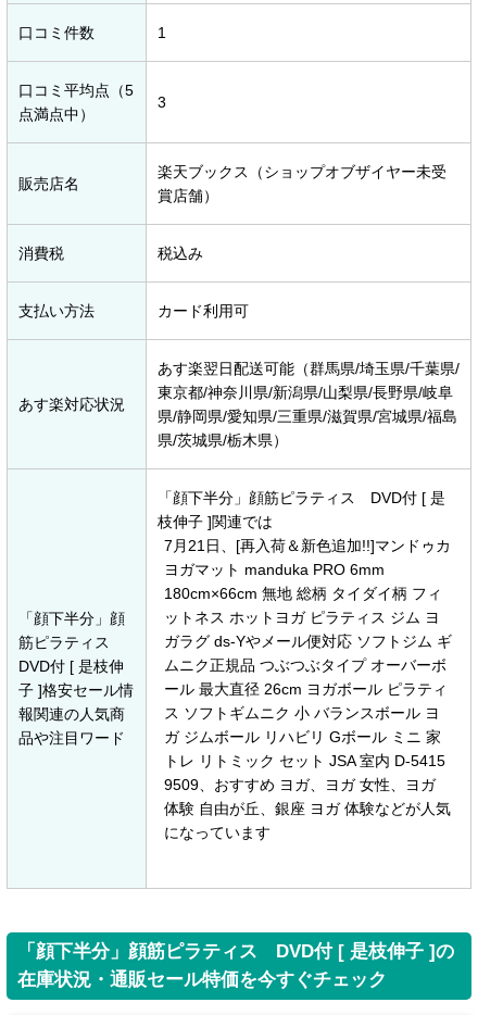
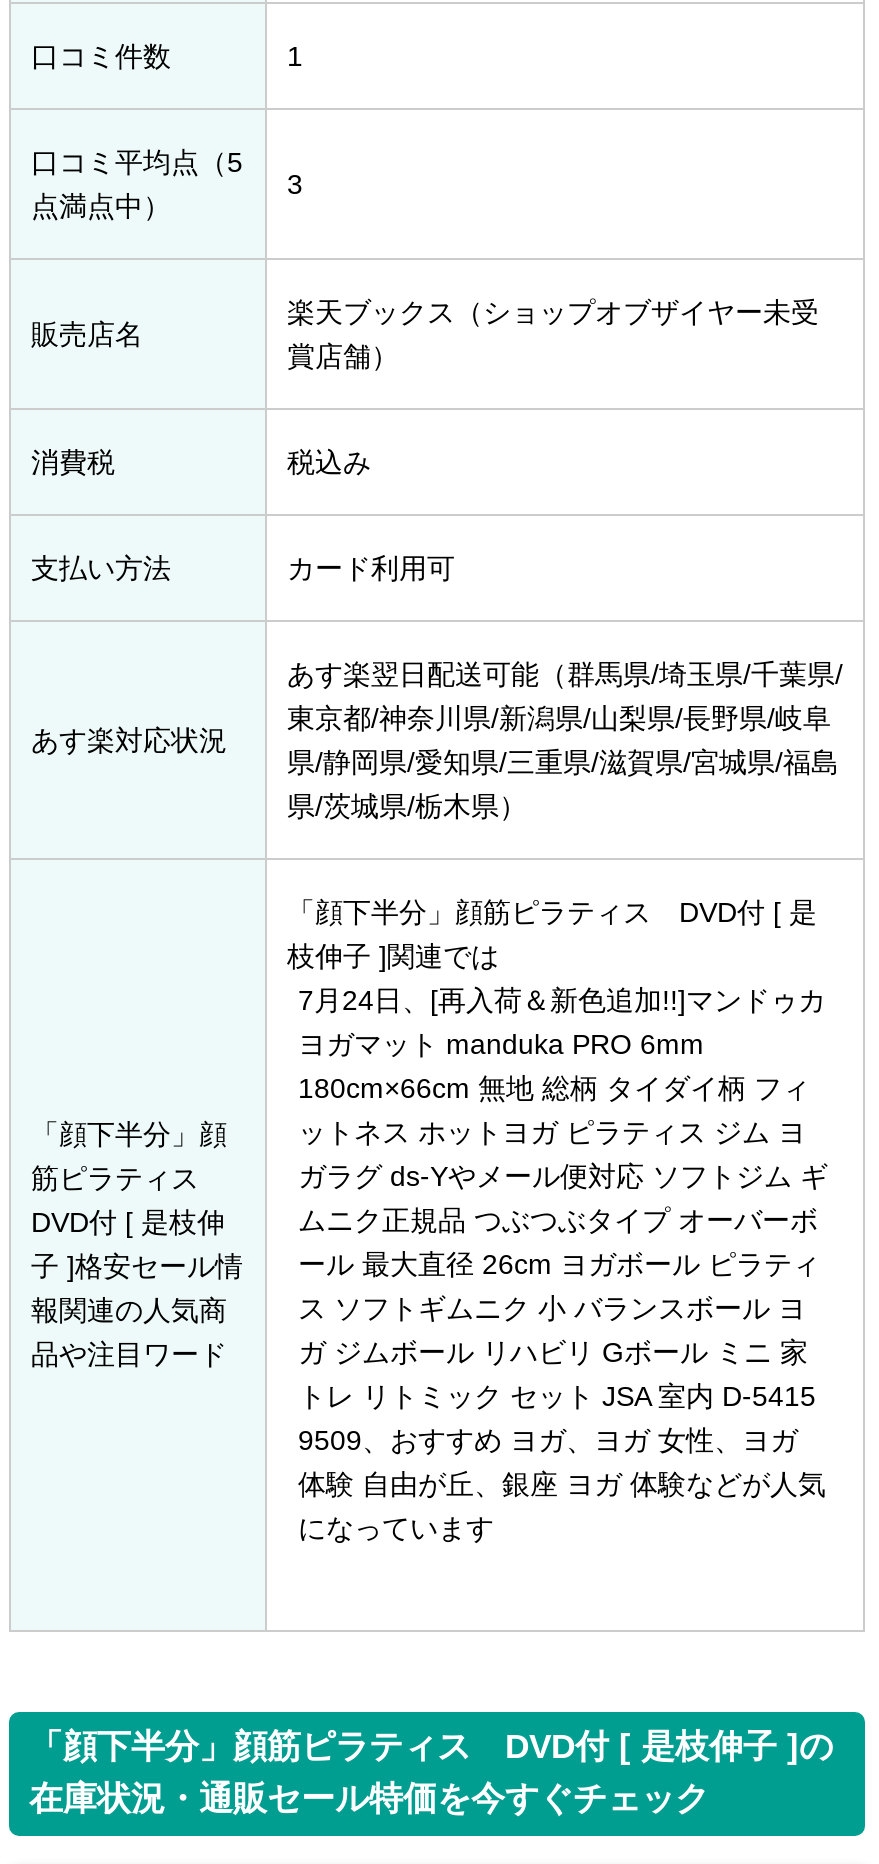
[163,536,450,554] 7月21日、[再入荷＆新色追加!!]マンドゥカ -> [298,983,826,1015] 7月24日、[再入荷＆新色追加!!]マンドゥカ

